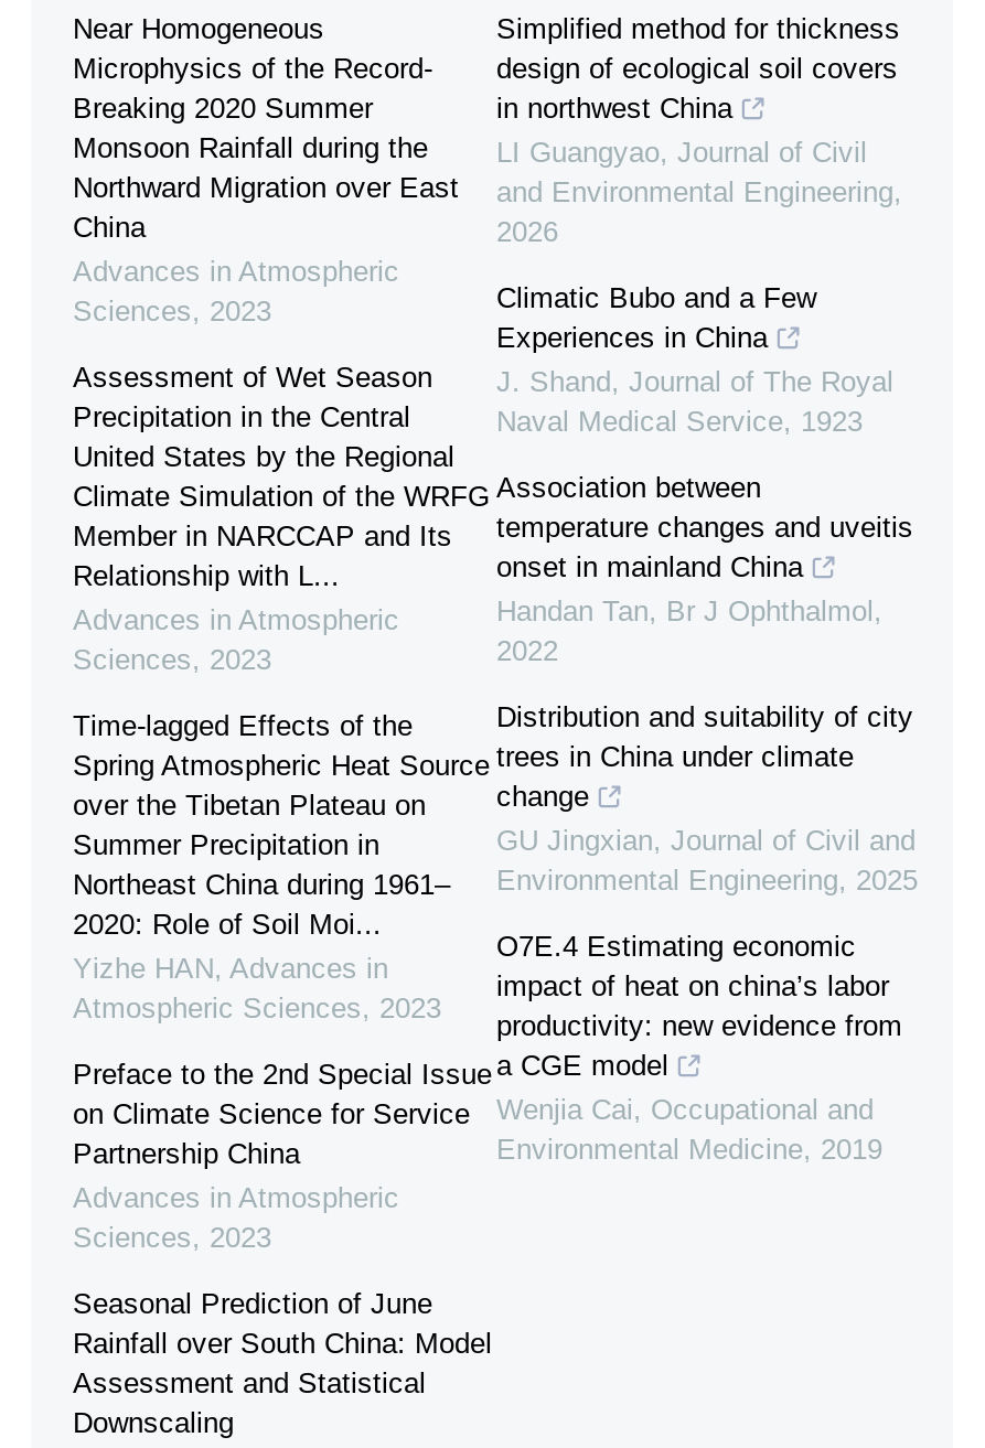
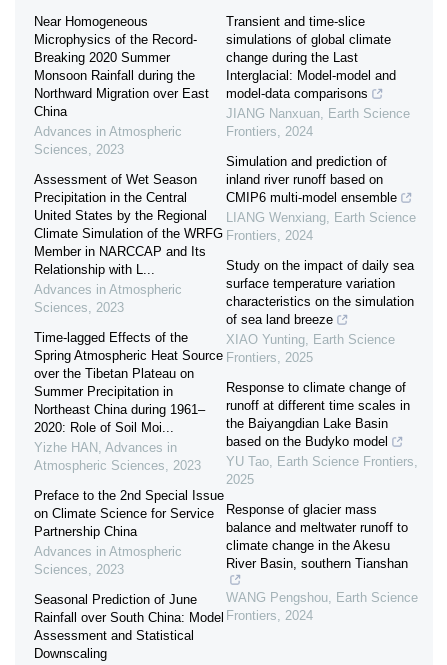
[496,12,918,1166] Simplified method for thickness | design of ecological soil covers | in northwest China | LI Guangyao, Journal of Civil | and Environmental Engineering, | 2026 | Climatic Bubo and a Few | Experiences in China | J. Shand, Journal of The Royal | Naval Medical Service, 1923 | Association between | temperature changes and uveitis | onset in mainland China | Handan Tan, Br J Ophthalmol, | 2022 | Distribution and suitability of city | trees in China under climate | change | GU Jingxian, Journal of Civil and | Environmental Engineering, 2025 | O7E.4 Estimating economic | impact of heat on china’s labor | productivity: new evidence from | a CGE model | Wenjia Cai, Occupational and | Environmental Medicine, 2019 -> [226,14,418,623] Transient and time-slice | simulations of global climate | change during the Last | Interglacial: Model-model and | model-data comparisons | JIANG Nanxuan, Earth Science | Frontiers, 2024 | Simulation and prediction of | inland river runoff based on | CMIP6 multi-model ensemble | LIANG Wenxiang, Earth Science | Frontiers, 2024 | Study on the impact of daily sea | surface temperature variation | characteristics on the simulation | of sea land breeze | XIAO Yunting, Earth Science | Frontiers, 2025 | Response to climate change of | runoff at different time scales in | the Baiyangdian Lake Basin | based on the Budyko model | YU Tao, Earth Science Frontiers, | 2025 | Response of glacier mass | balance and meltwater runoff to | climate change in the Akesu | River Basin, southern Tianshan | WANG Pengshou, Earth Science | Frontiers, 2024

